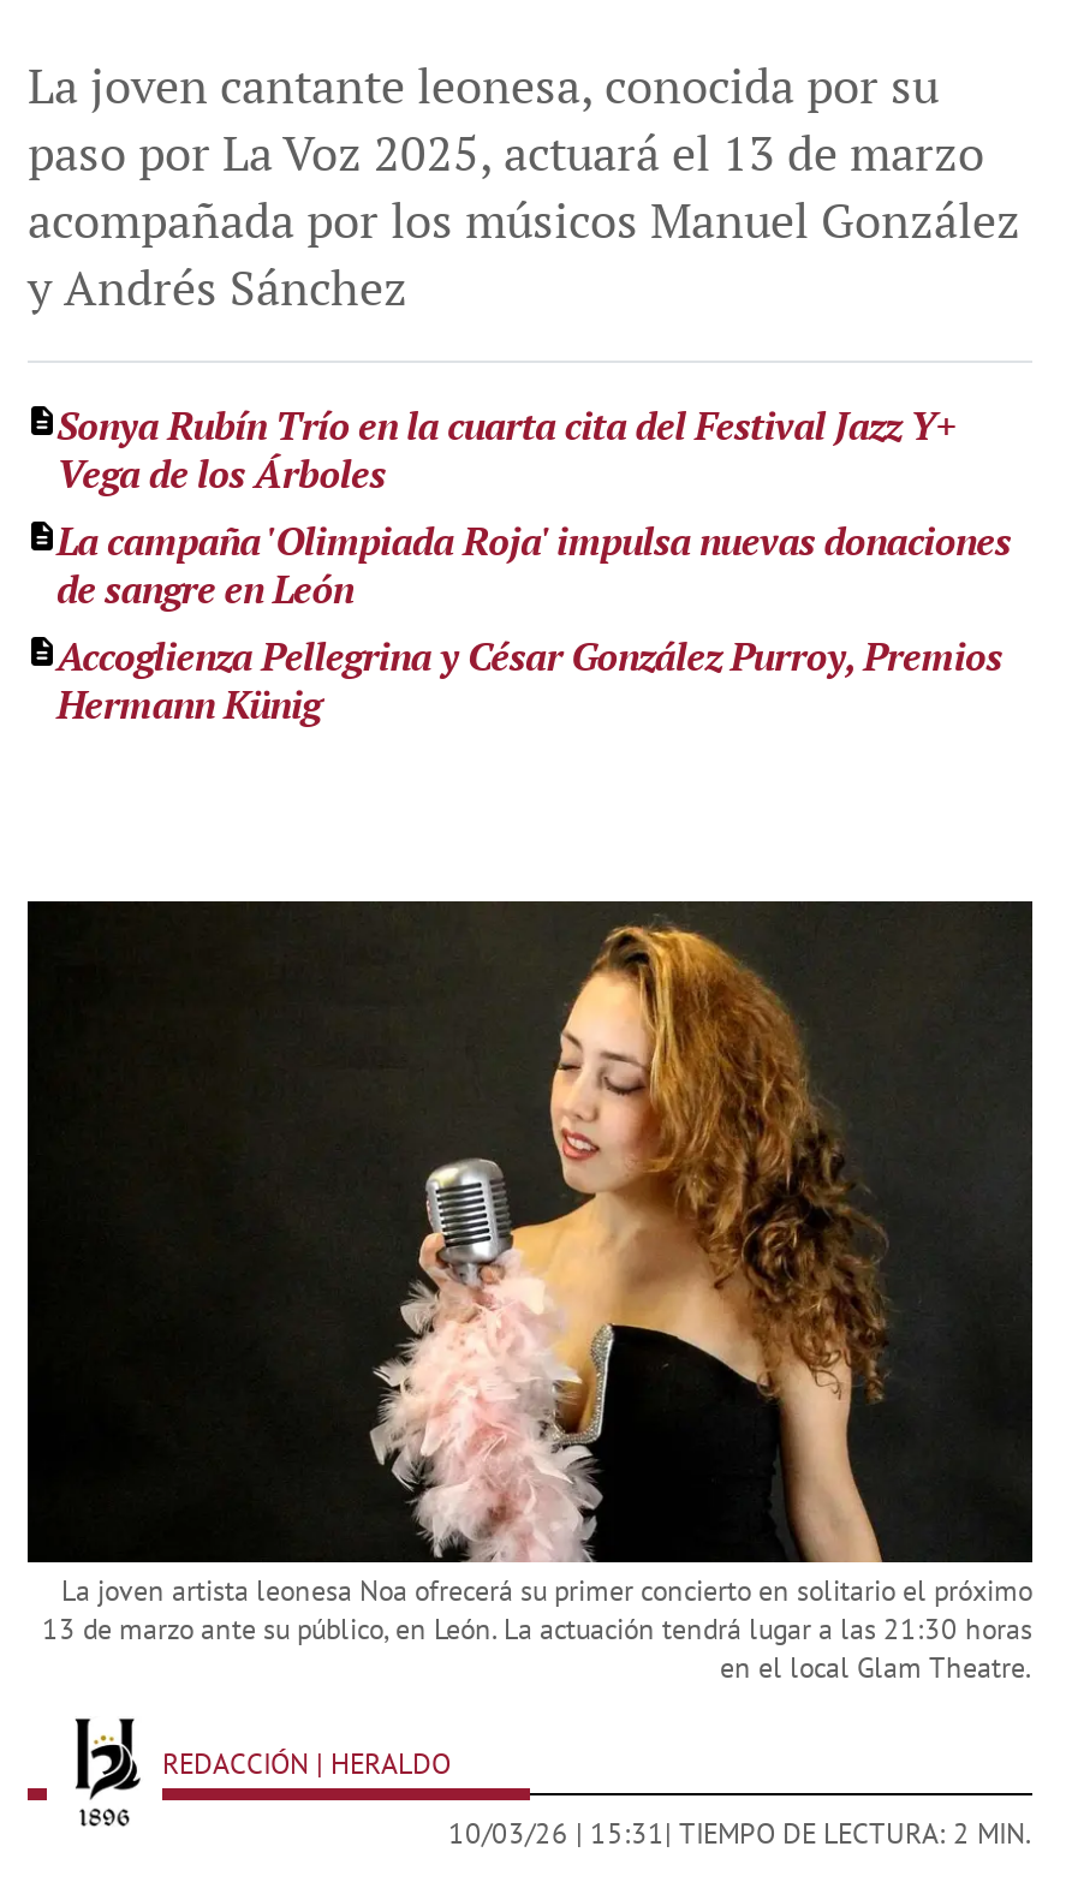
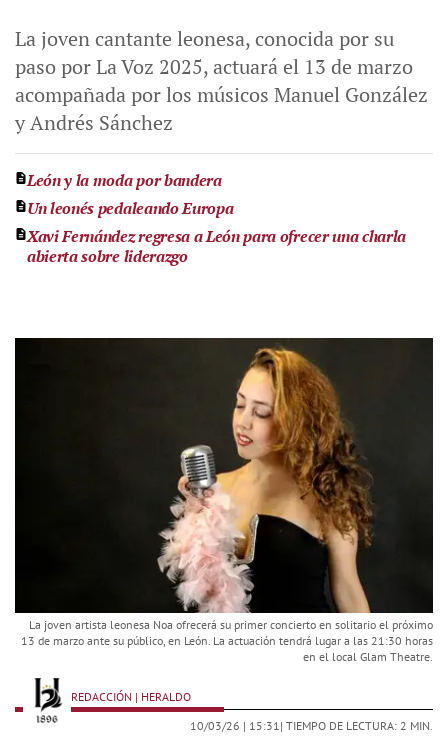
[56,399,1011,731] Sonya Rubín Trío en la cuarta cita del Festival Jazz Y+ | Vega de los Árboles | La campaña 'Olimpiada Roja' impulsa nuevas donaciones | de sangre en León | Accoglienza Pellegrina y César González Purroy, Premios | Hermann Künig -> [27,169,406,267] León y la moda por bandera | Un leonés pedaleando Europa | Xavi Fernández regresa a León para ofrecer una charla | abierta sobre liderazgo

